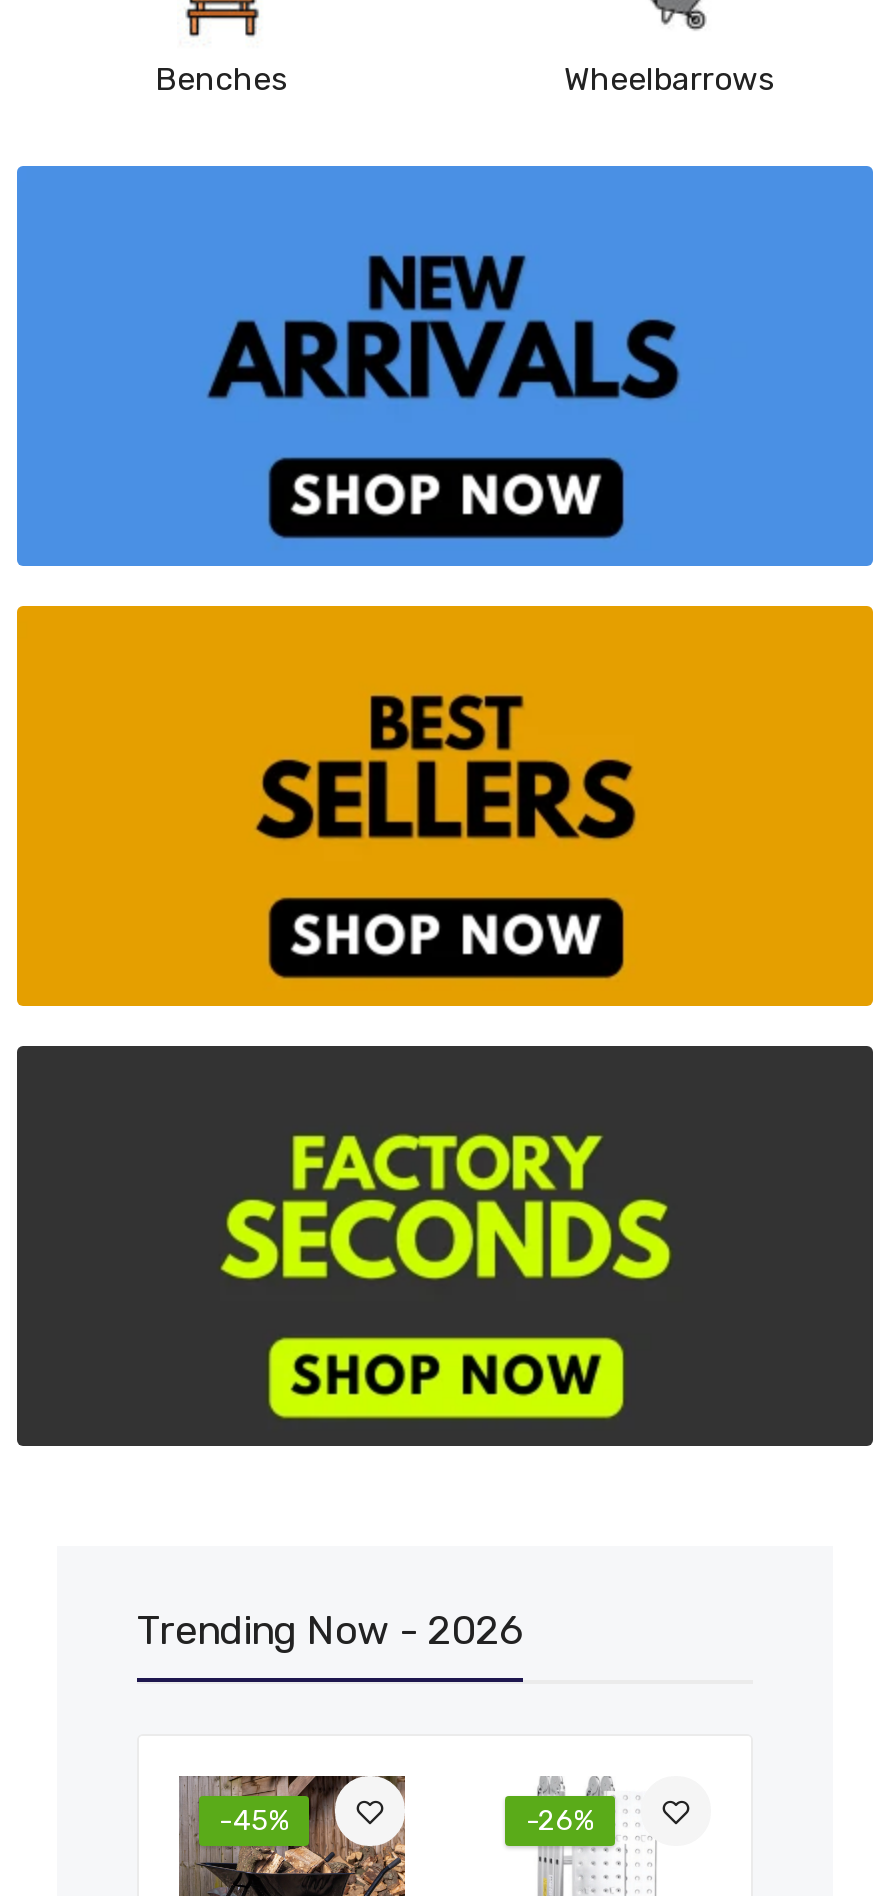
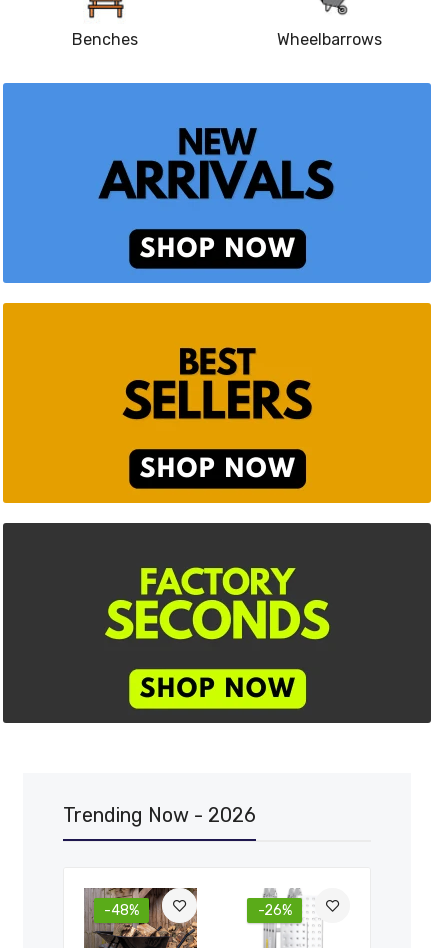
[219,1804,289,1838] -45% -> [104,902,139,919] -48%

